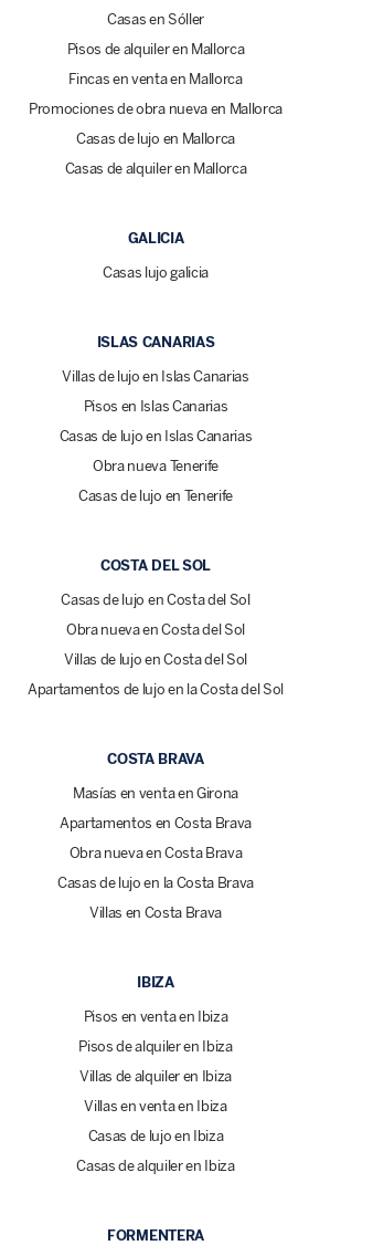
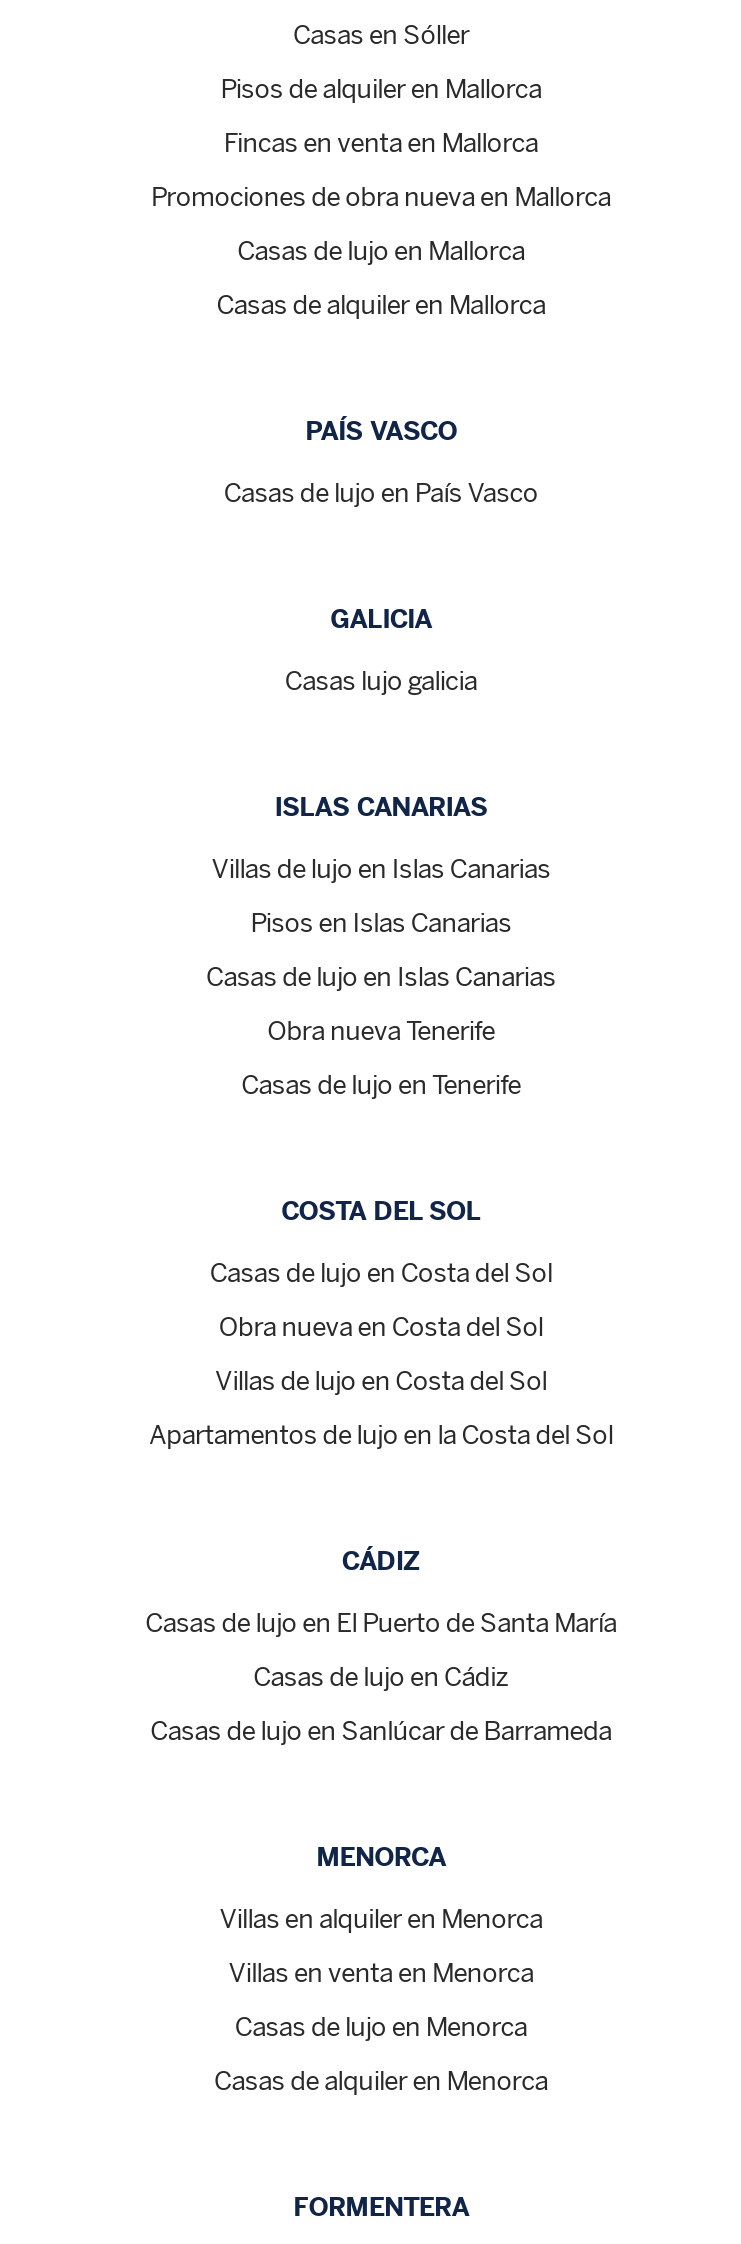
none -> [224,415,538,507] PAÍS VASCO | Casas de lujo en País Vasco
moved [28,230,284,697] -> [149,603,613,1449]: GALICIA | Casas lujo galicia | ISLAS CANARIAS | ... | Villas de lujo en Costa del Sol | Apartamentos de lujo en la Costa del Sol
[57,750,254,921] COSTA BRAVA | Masías en venta en Girona | Apartamentos en Costa Brava | Obra nueva en Costa Brava | Casas de lujo en la Costa Brava | Villas en Costa Brava -> [145,1545,617,1745] CÁDIZ | Casas de lujo en El Puerto de Santa María | Casas de lujo en Cádiz | Casas de lujo en Sanlúcar de Barrameda
[76,974,235,1174] IBIZA | Pisos en venta en Ibiza | Pisos de alquiler en Ibiza | Villas de alquiler en Ibiza | Villas en venta en Ibiza | Casas de lujo en Ibiza | Casas de alquiler en Ibiza -> [214,1841,548,2095] MENORCA | Villas en alquiler en Menorca | Villas en venta en Menorca | Casas de lujo en Menorca | Casas de alquiler en Menorca

